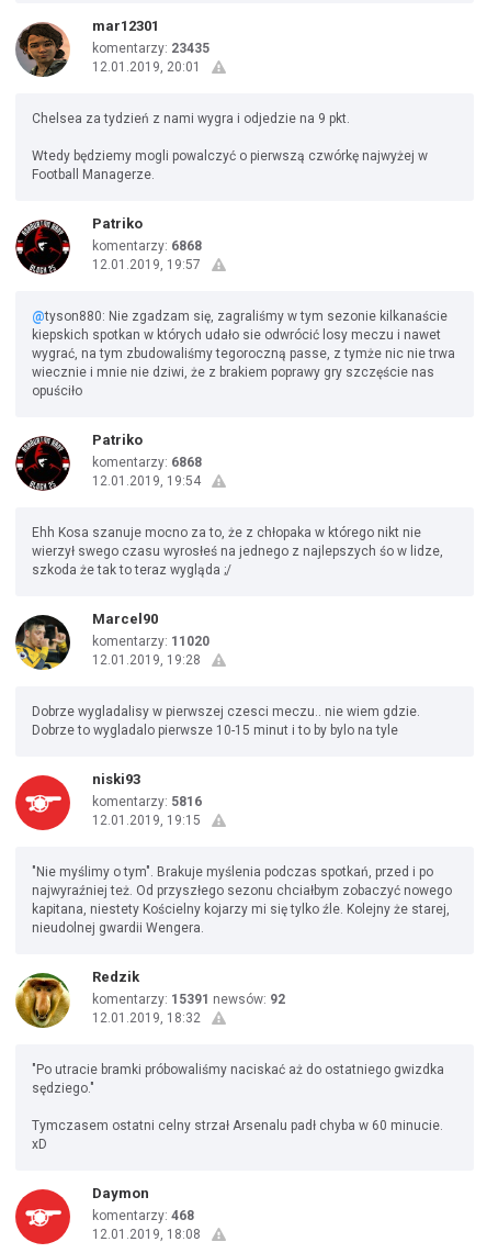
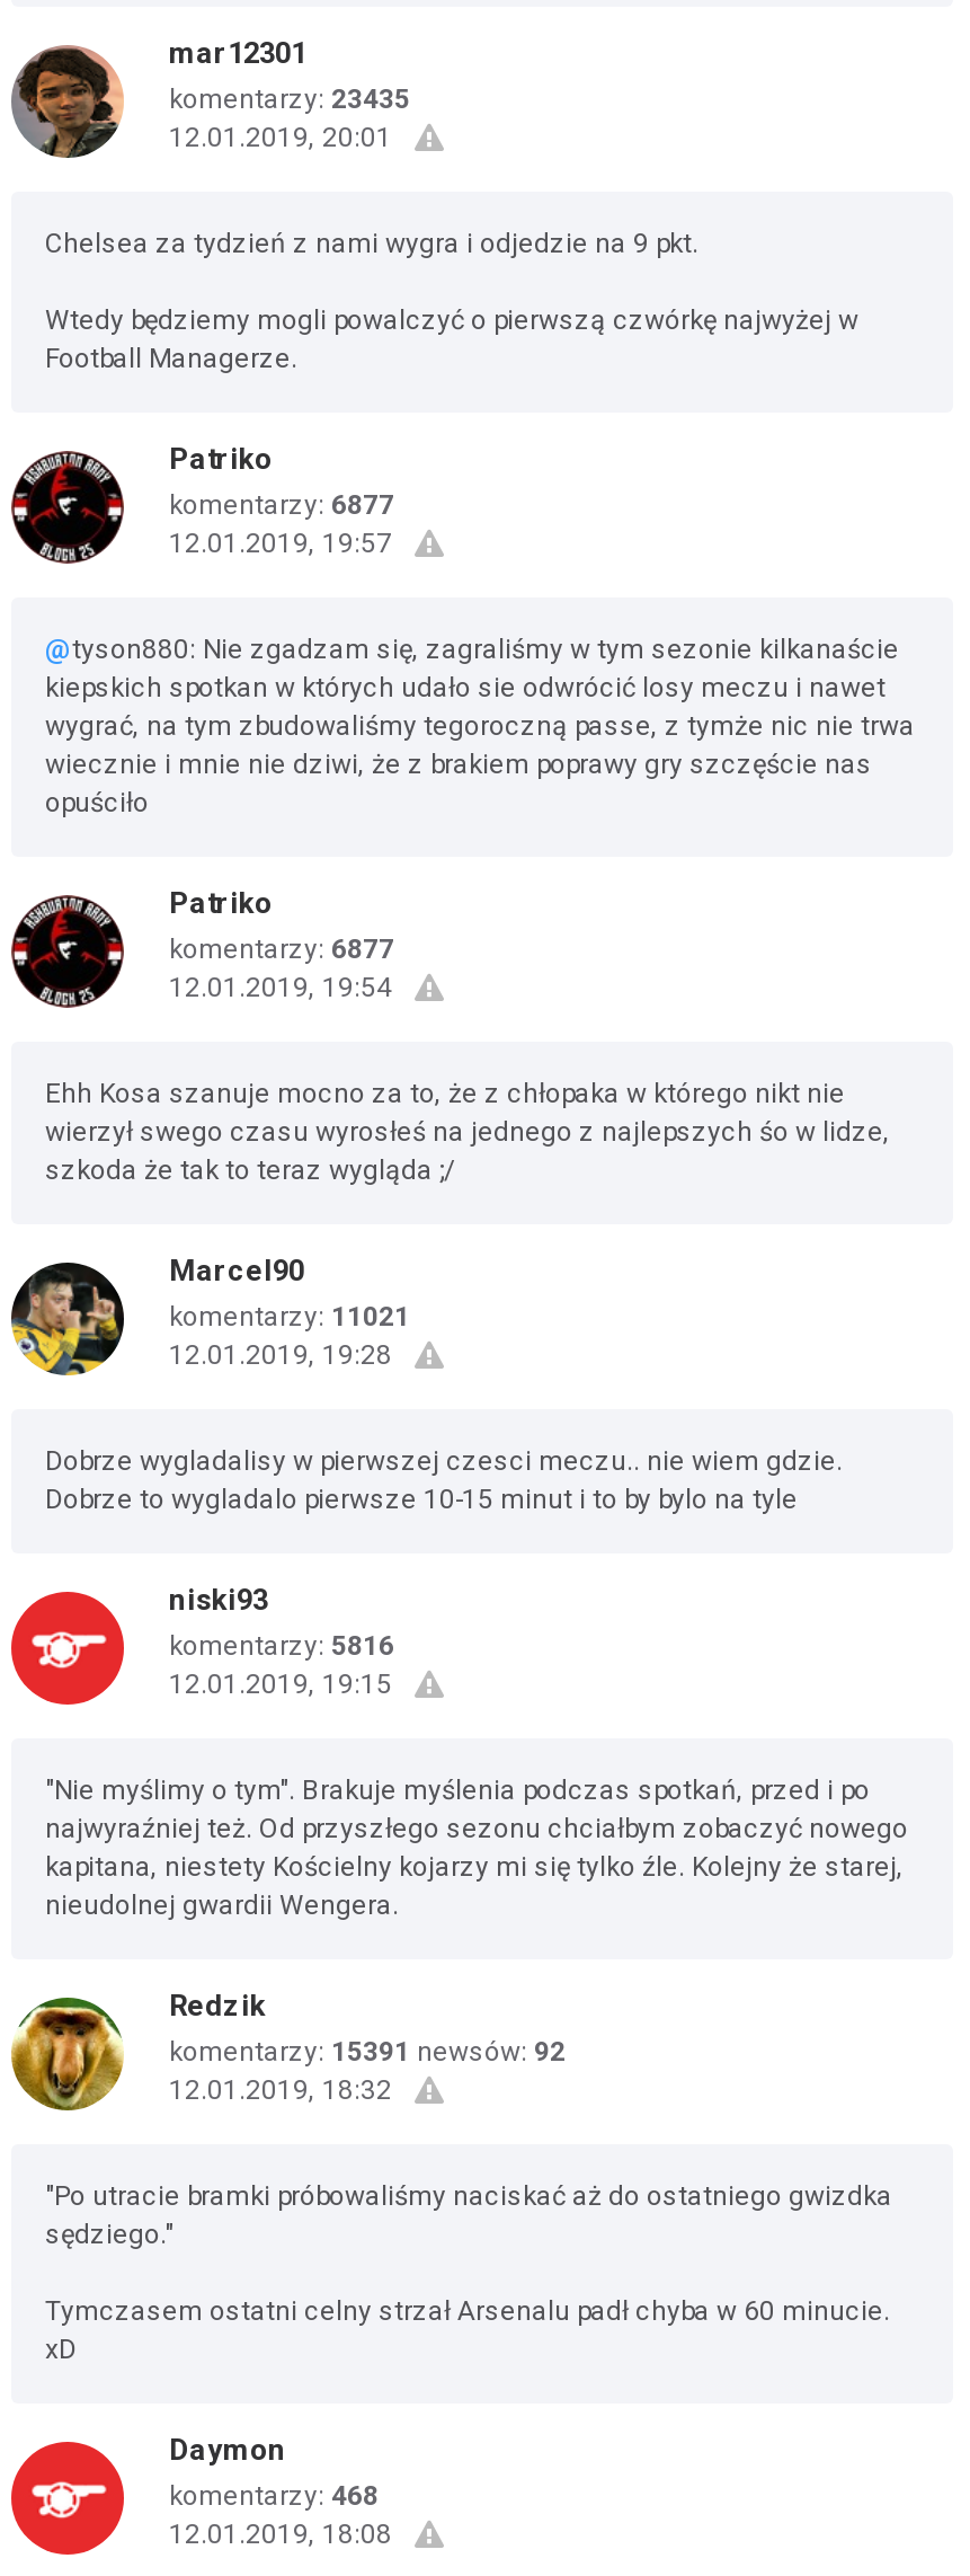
[92,238,202,254] komentarzy: 6868 -> [169,489,394,521] komentarzy: 6877
[92,455,202,470] komentarzy: 6868 -> [169,933,394,965] komentarzy: 6877
[92,634,209,649] komentarzy: 11020 -> [169,1301,410,1333] komentarzy: 11021

